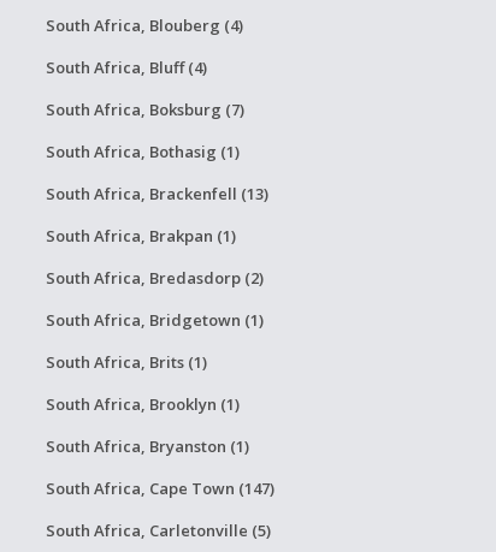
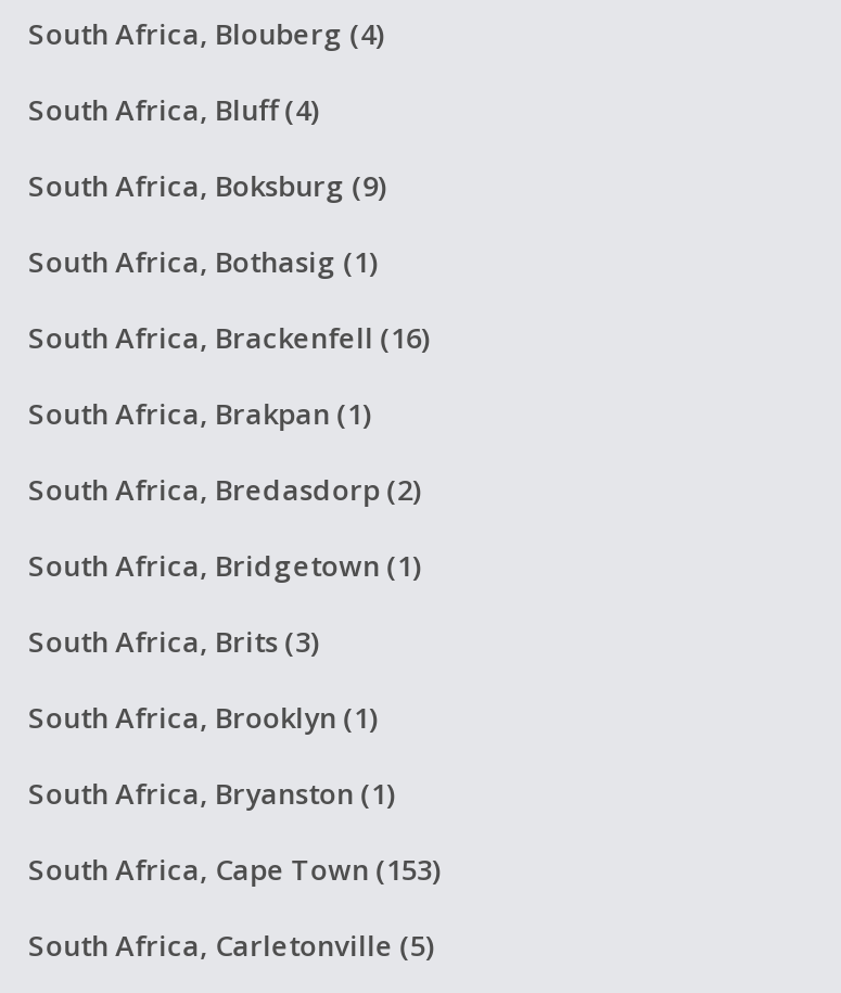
[45,99,244,120] South Africa, Boksburg (7) -> [28,166,387,205] South Africa, Boksburg (9)
[45,183,268,204] South Africa, Brackenfell (13) -> [28,318,430,357] South Africa, Brackenfell (16)
[45,351,207,373] South Africa, Brits (1) -> [28,622,319,661] South Africa, Brits (3)
[45,477,274,499] South Africa, Cape Town (147) -> [28,850,441,889] South Africa, Cape Town (153)

